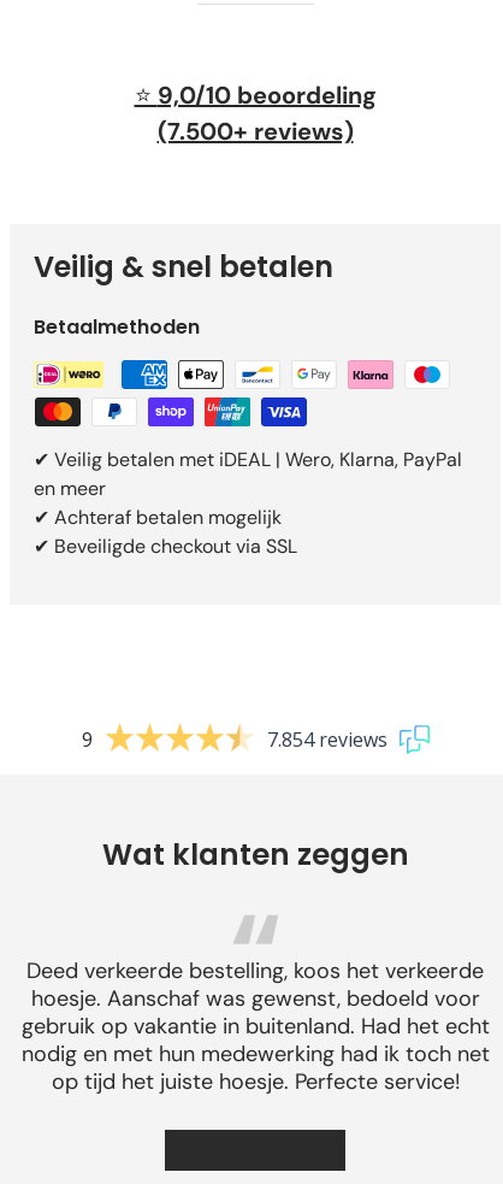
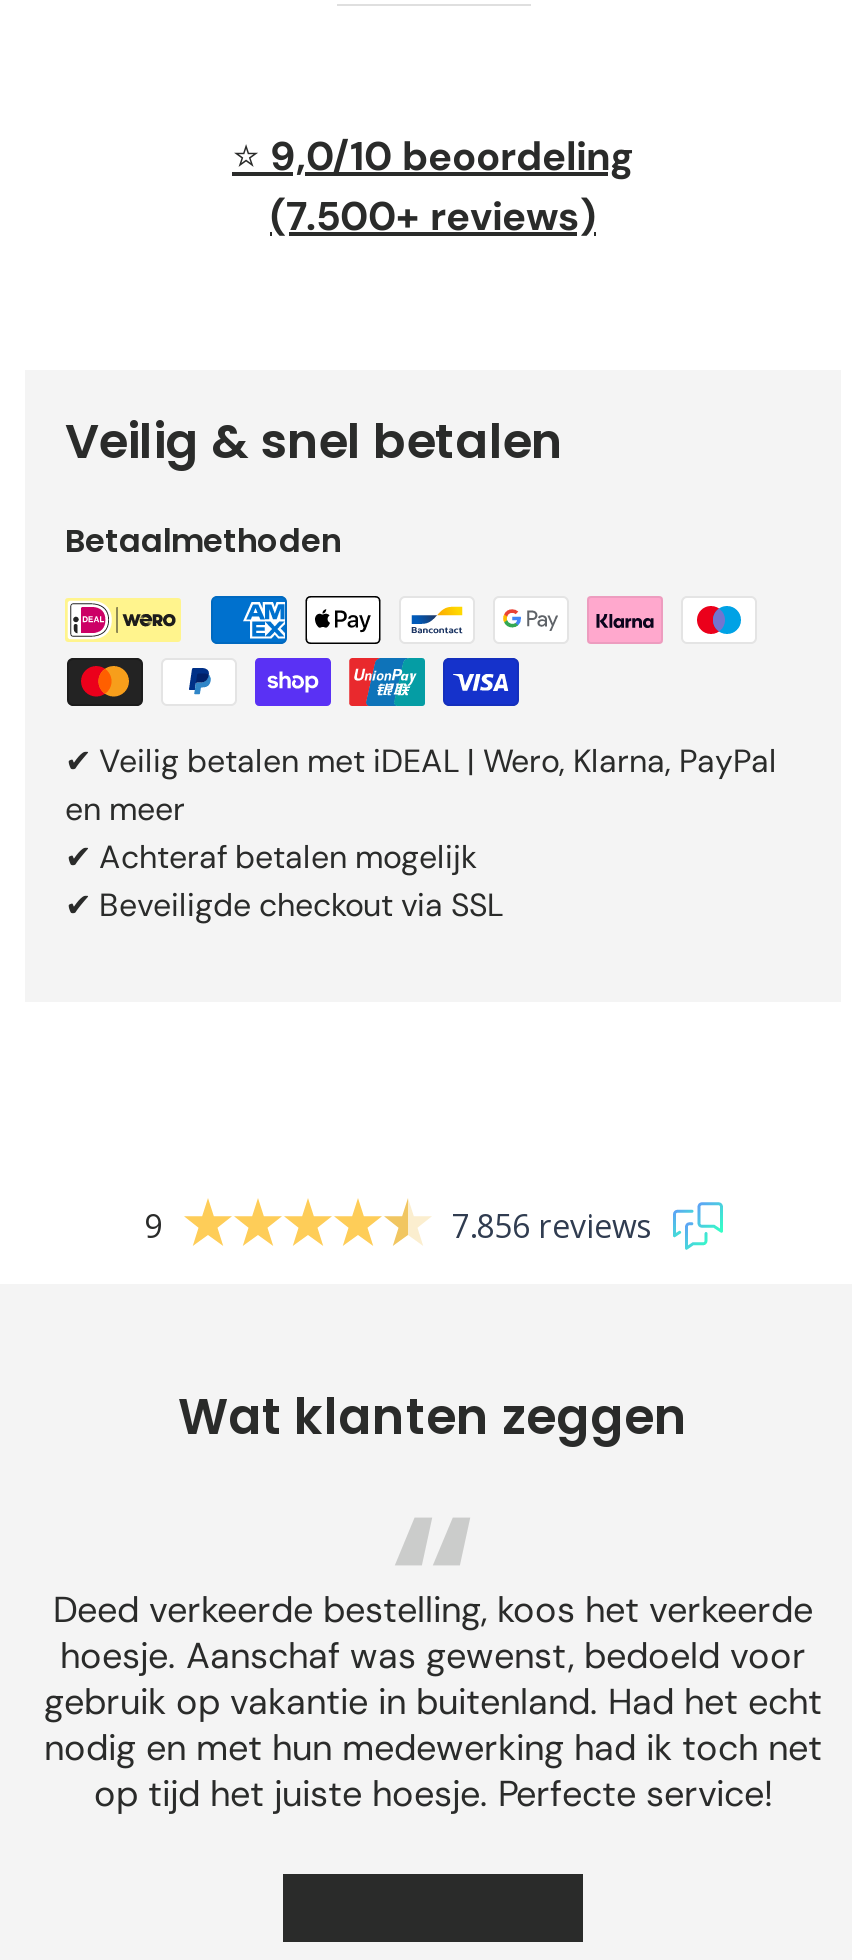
[267,726,387,753] 7.854 reviews -> [452,1204,652,1248] 7.856 reviews

